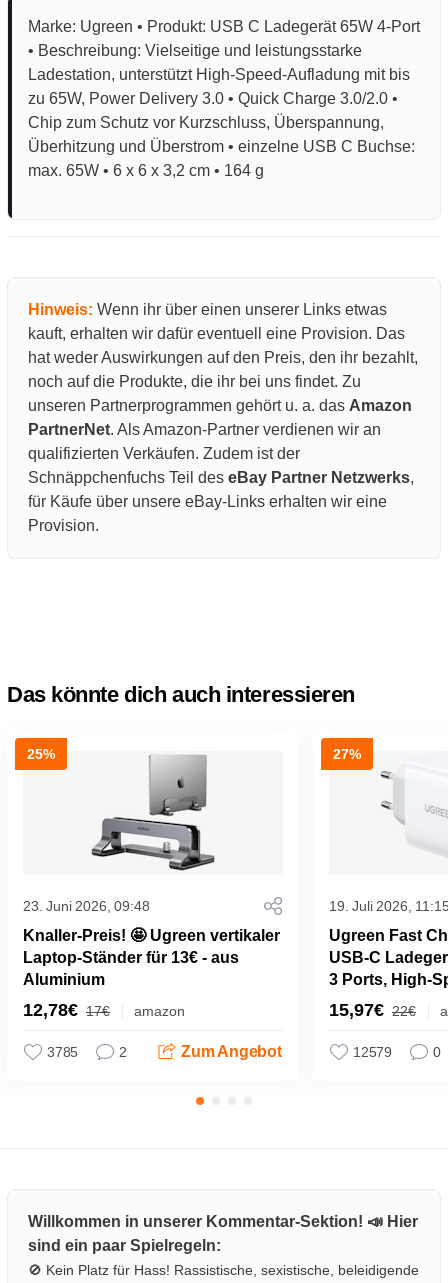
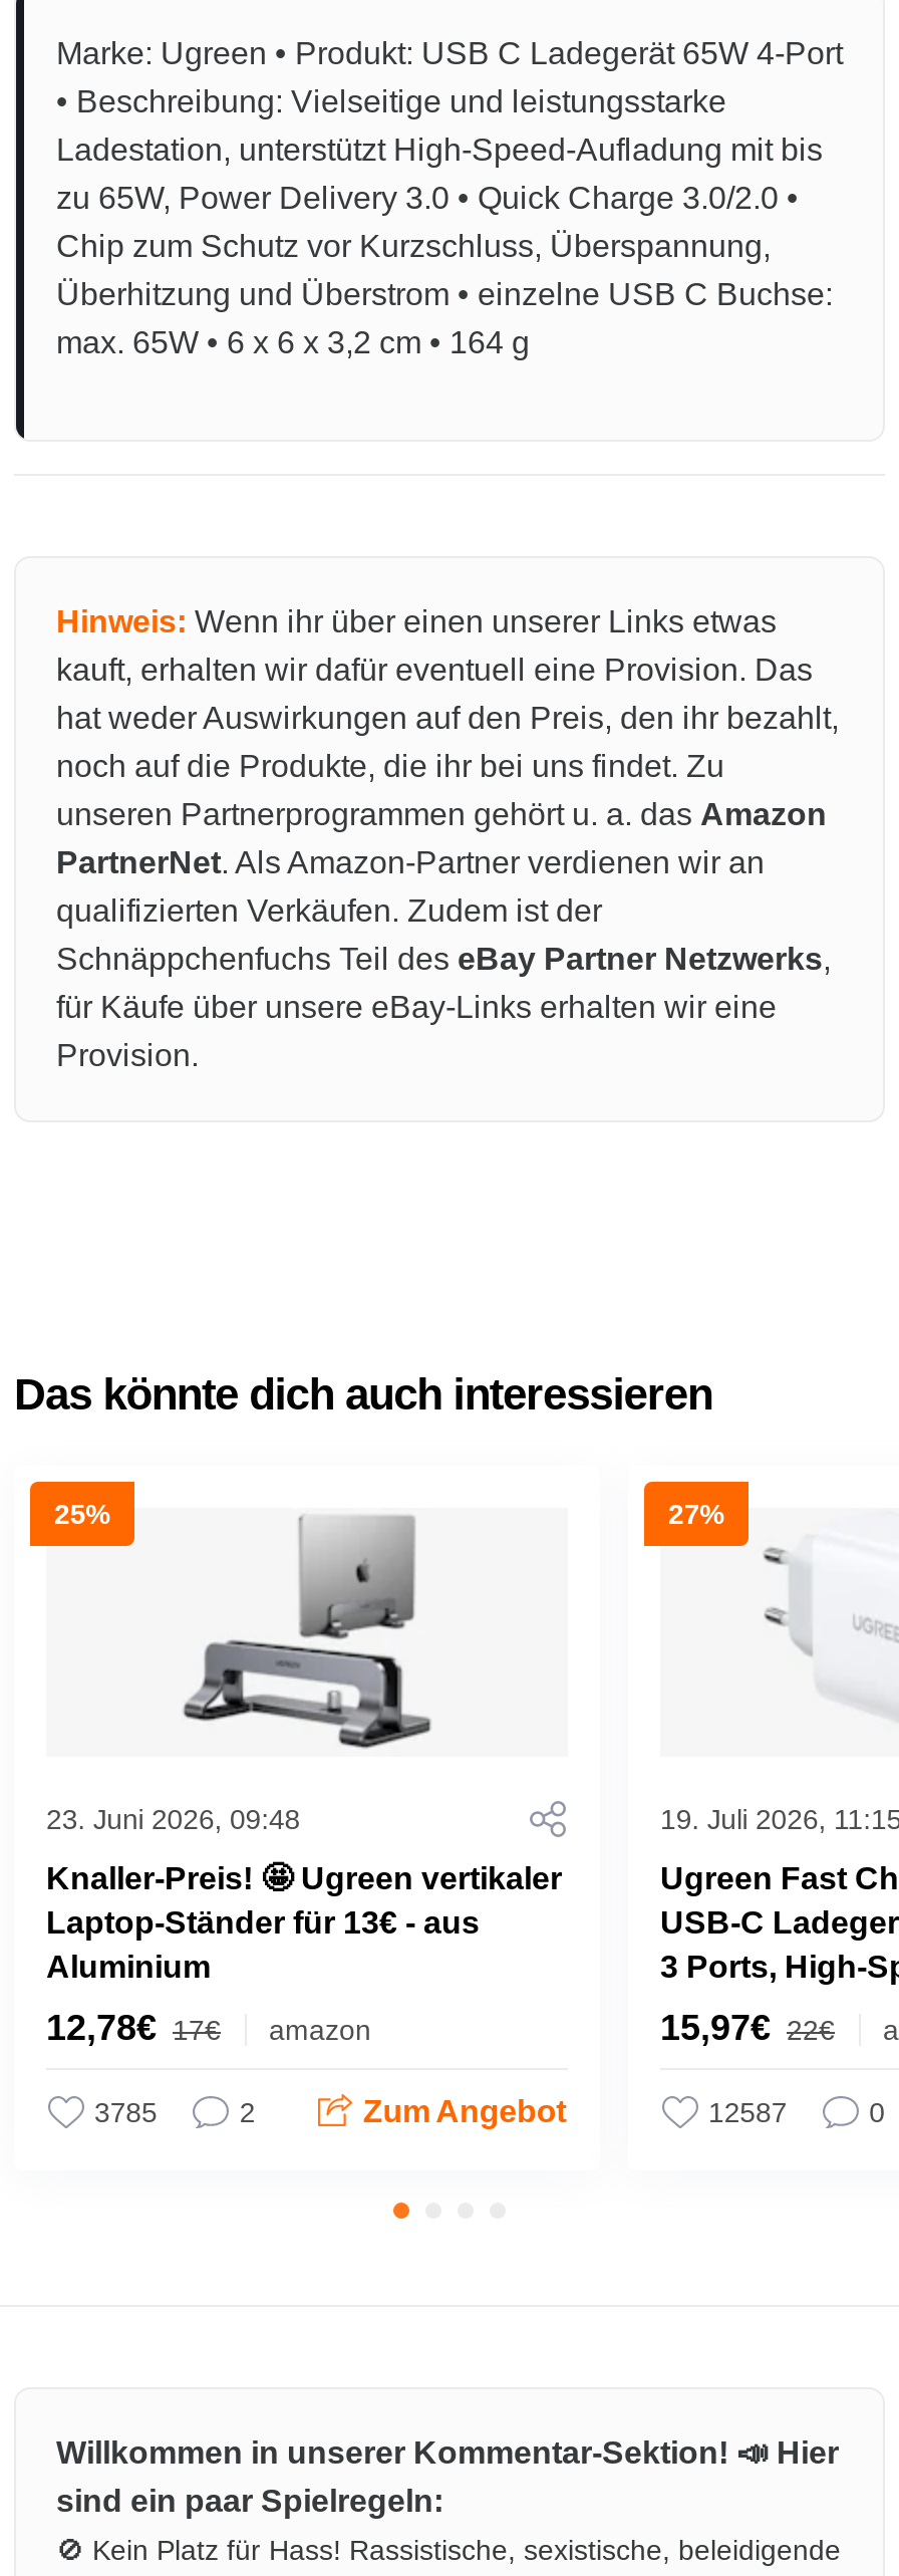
[353,1044,392,1060] 12579 -> [708,2097,787,2129] 12587

